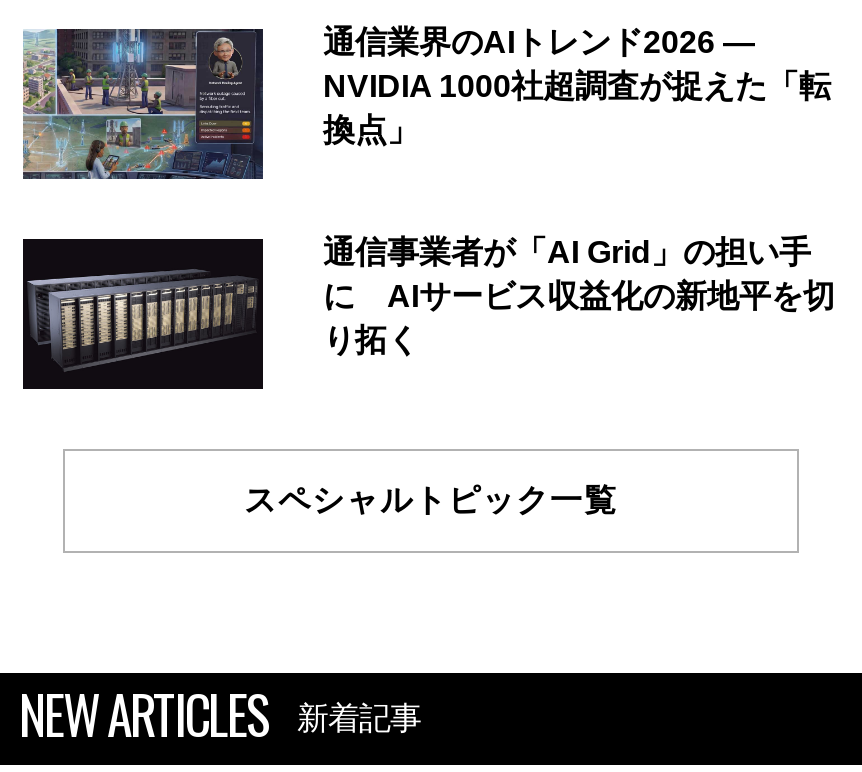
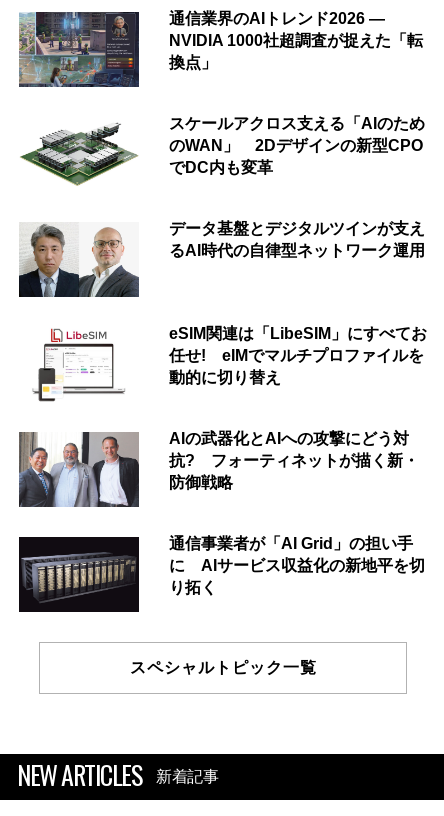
none -> [18,220,425,298] [image] | データ基盤とデジタルツインが支え | るAI時代の自律型ネットワーク運用
none -> [19,430,419,507] [image] | AIの武器化とAIへの攻撃にどう対 | 抗? フォーティネットが描く新・ | 防御戦略
none -> [20,115,425,186] [image] | スケールアクロス支える「AIのため | のWAN」 2Dデザインの新型CPO | でDC内も変革
none -> [32,328,125,402] [image]
none -> [169,325,427,386] eSIM関連は「LibeSIM」にすべてお | 任せ! eIMでマルチプロファイルを | 動的に切り替え

